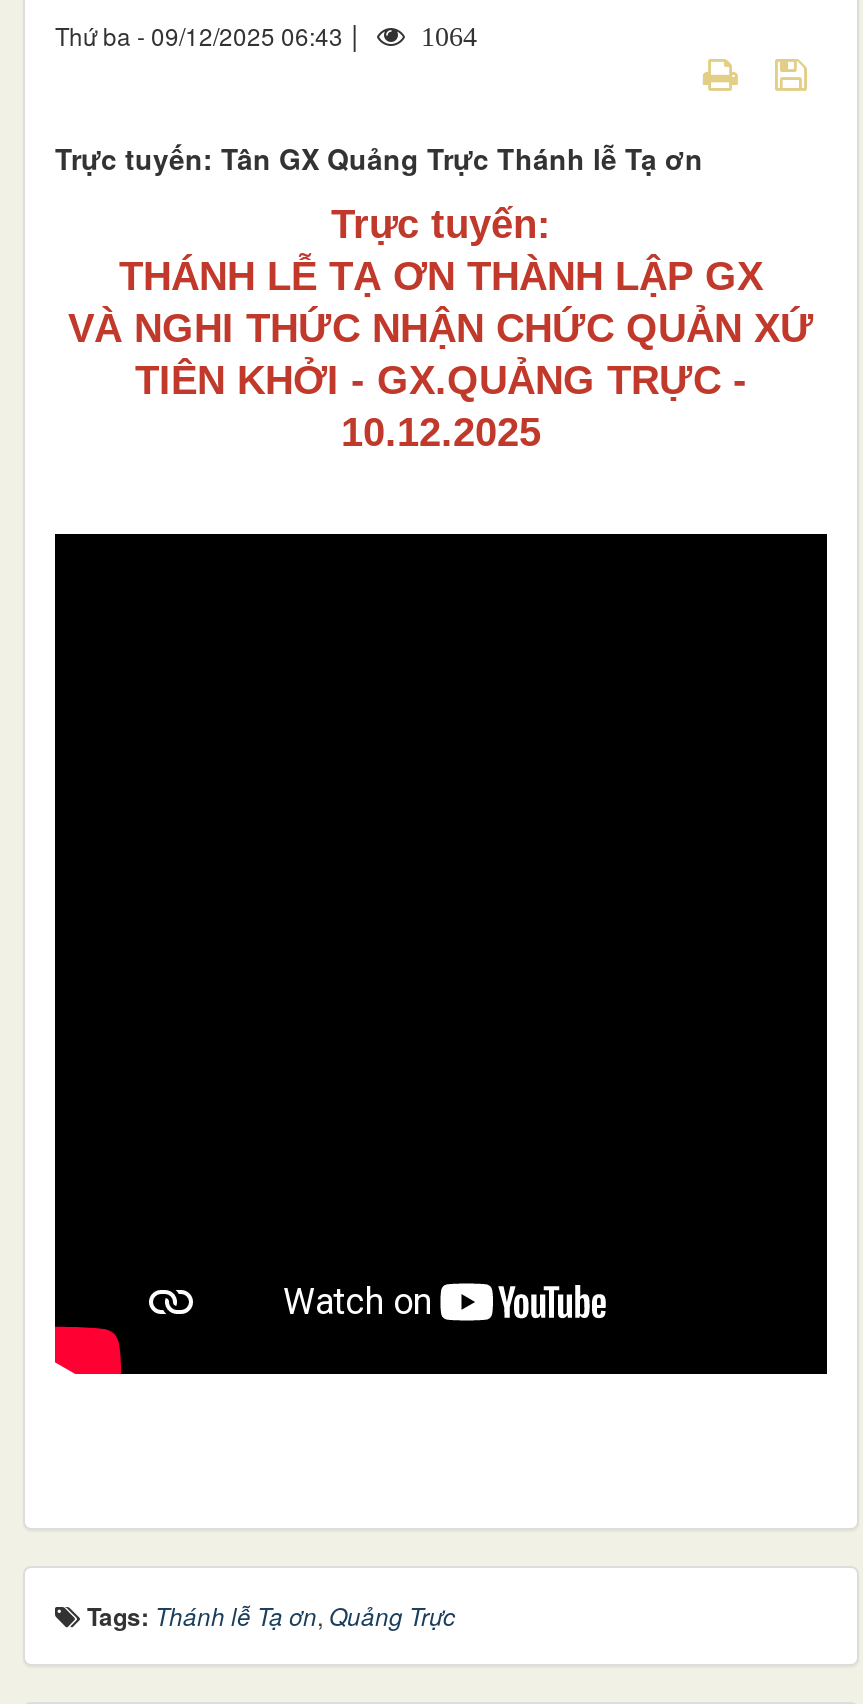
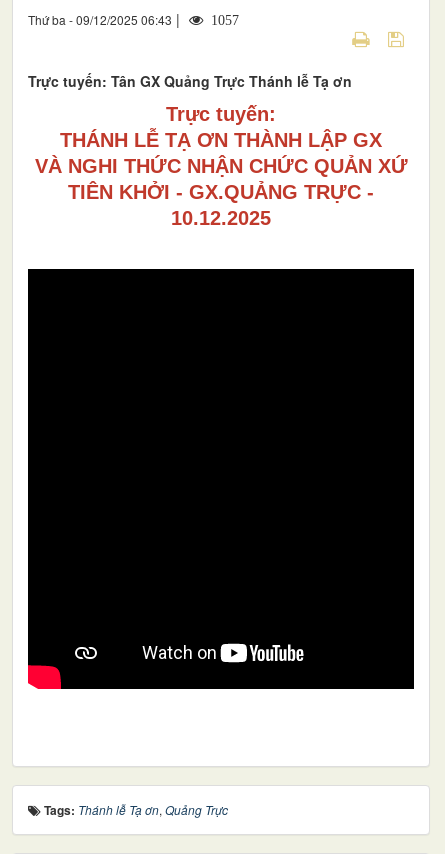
[405,21,477,49] 1064 -> [203,12,239,26] 1057

